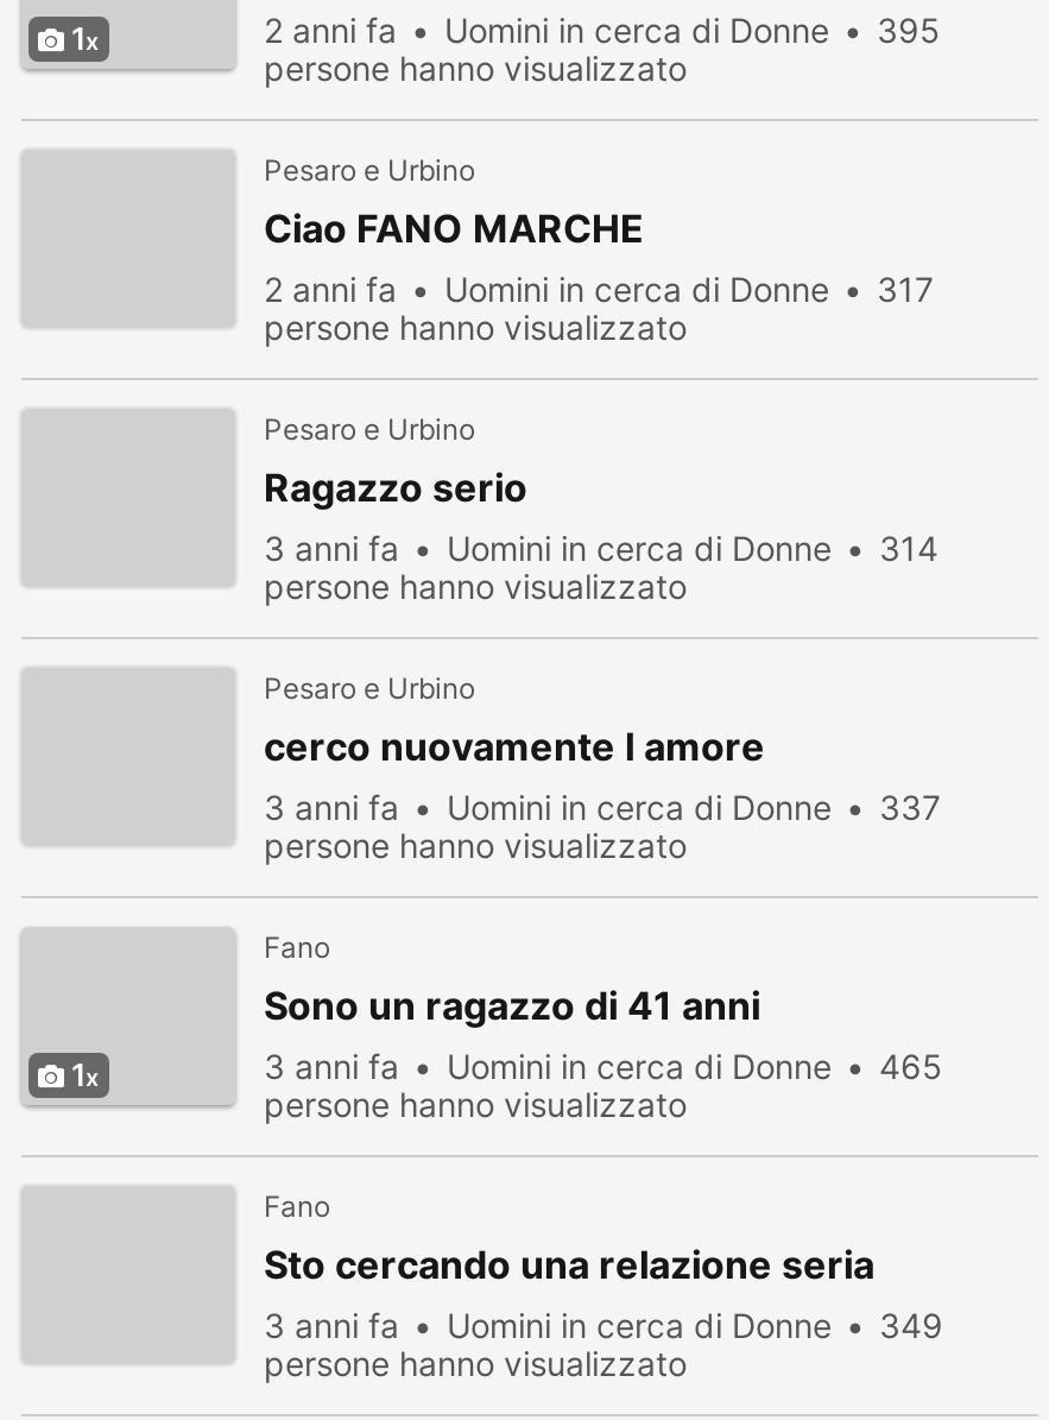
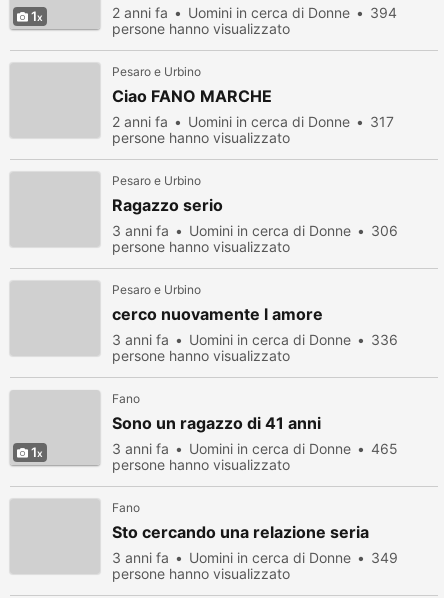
[264,10,941,50] 2 anni fa Uomini in cerca di Donne 395 -> [112,4,397,21] 2 anni fa Uomini in cerca di Donne 394
[264,528,939,568] 3 anni fa Uomini in cerca di Donne 314 -> [112,222,398,239] 3 anni fa Uomini in cerca di Donne 306
[264,787,941,827] 3 anni fa Uomini in cerca di Donne 337 -> [112,331,398,348] 3 anni fa Uomini in cerca di Donne 336

